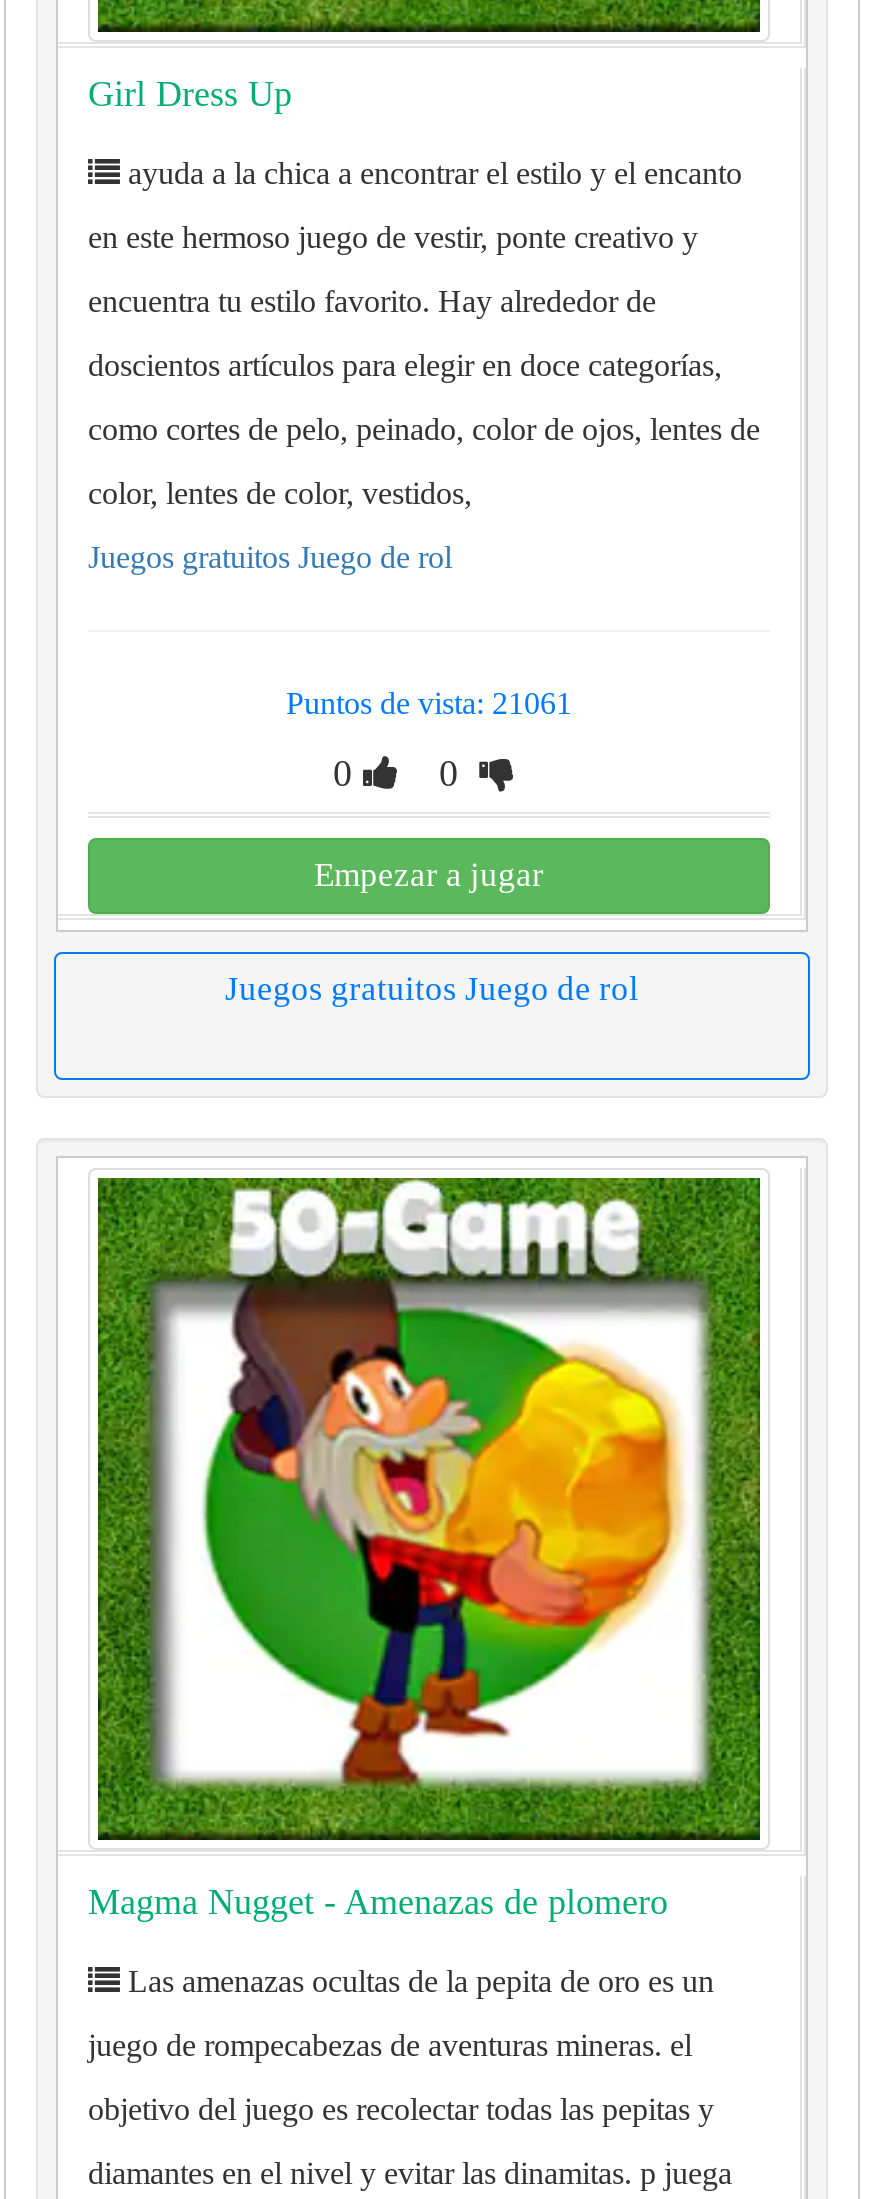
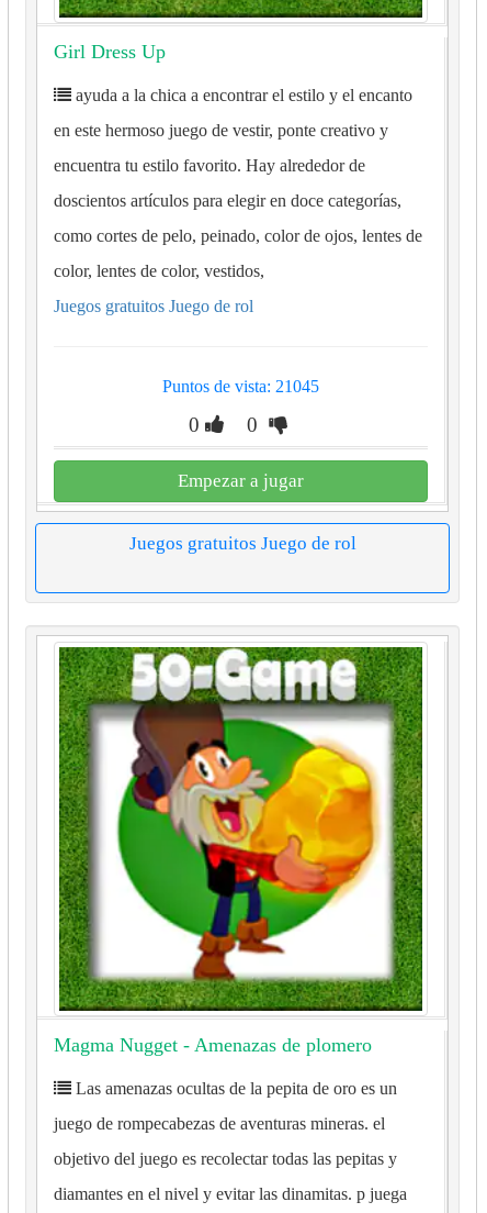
[286,686,572,720] Puntos de vista: 21061 -> [162,377,319,396] Puntos de vista: 21045

